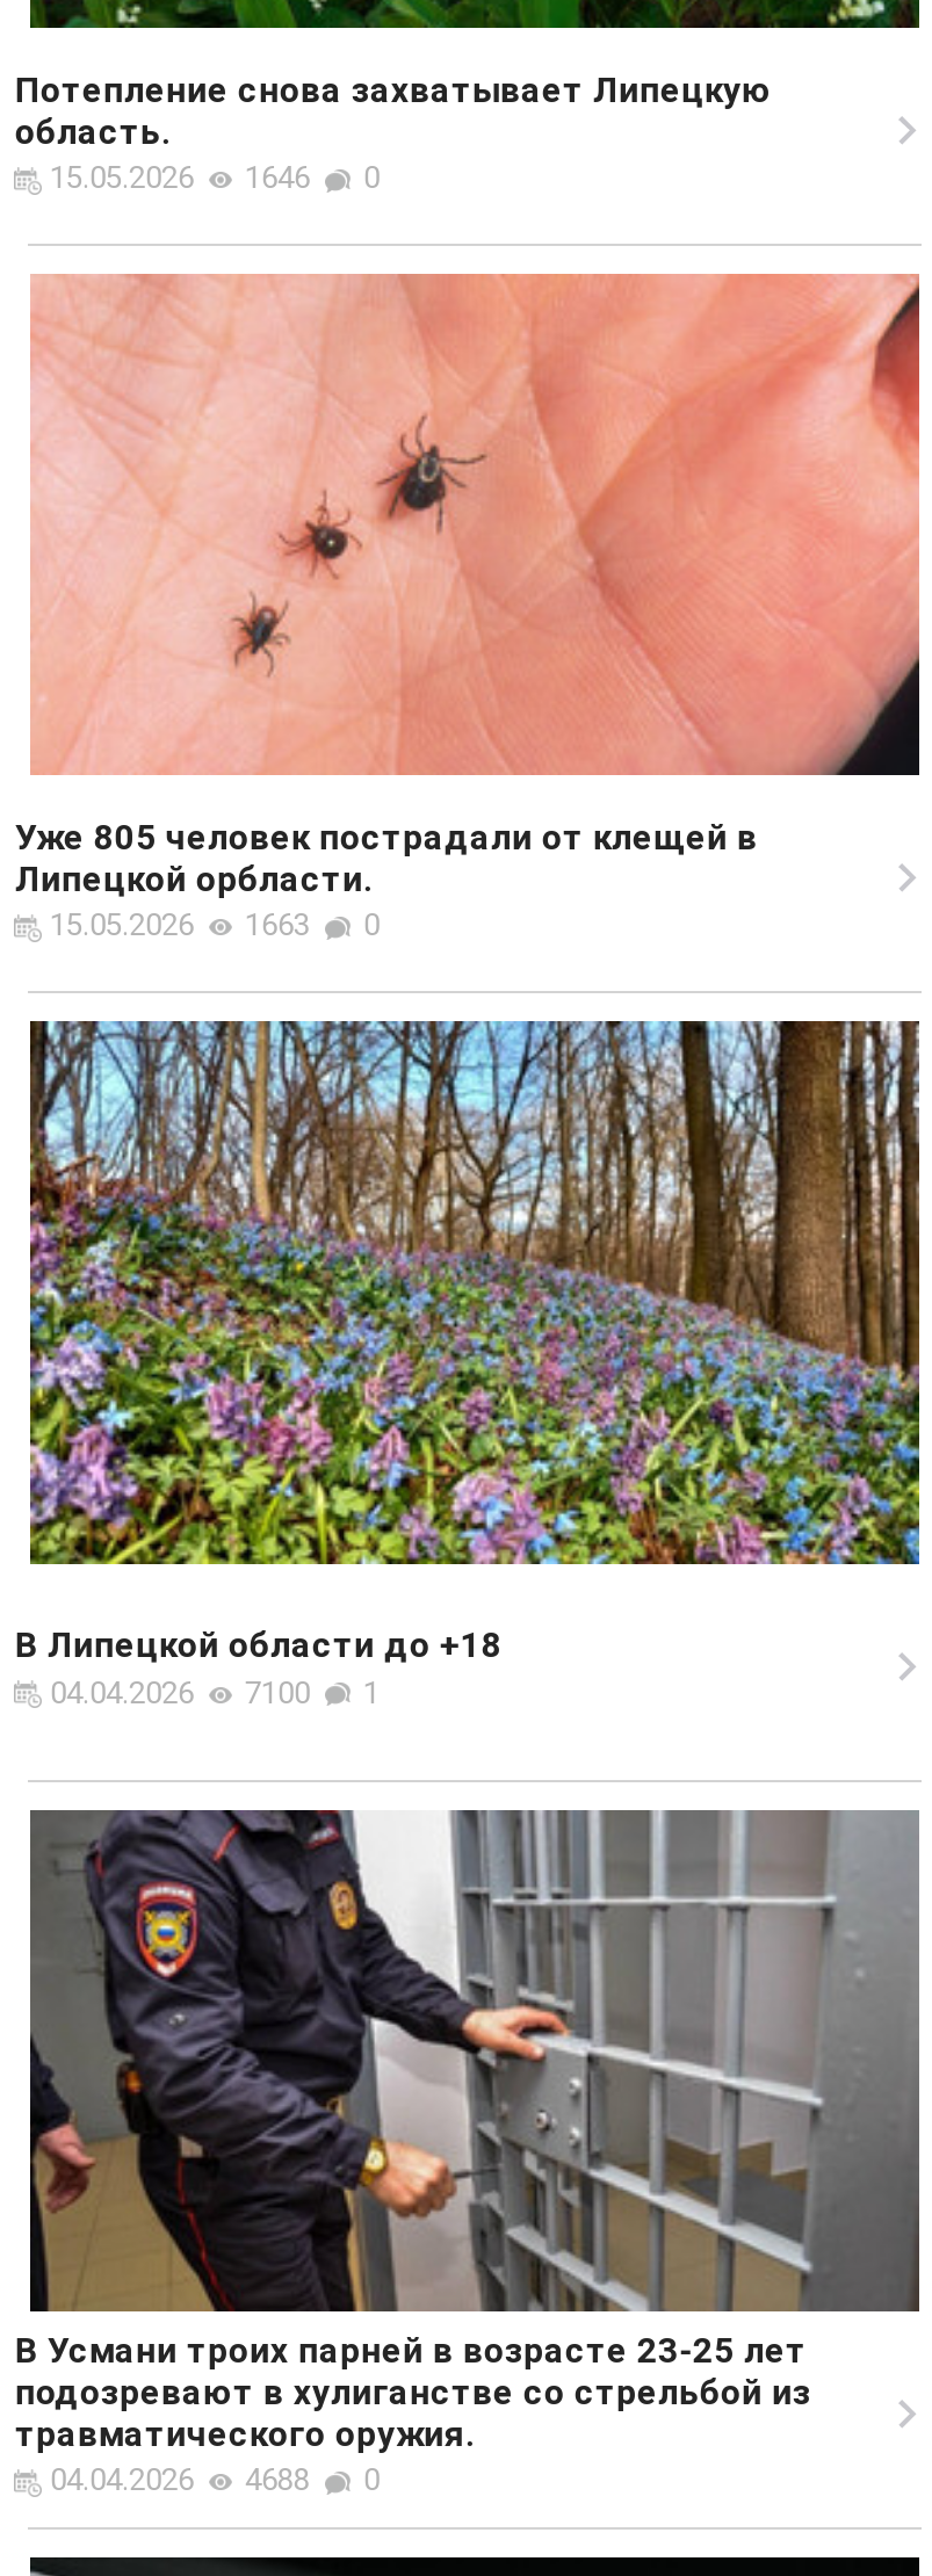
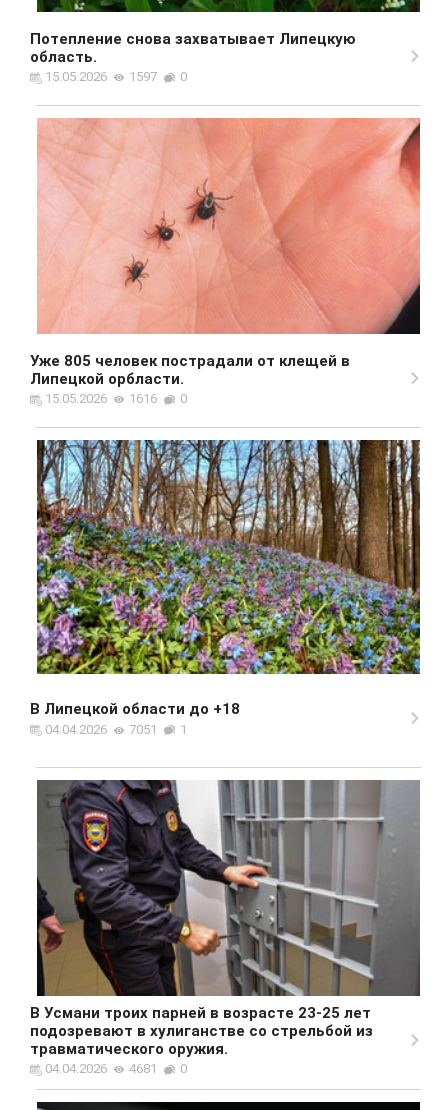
[50,161,379,196] 15.05.2026 1646 0 -> [45,69,187,84] 15.05.2026 1597 0
[50,907,379,942] 15.05.2026 1663 0 -> [45,391,187,406] 15.05.2026 1616 0
[50,1675,379,1710] 04.04.2026 7100 1 -> [45,722,187,737] 04.04.2026 7051 1
[50,2463,379,2498] 04.04.2026 4688 0 -> [45,1061,187,1076] 04.04.2026 4681 0

